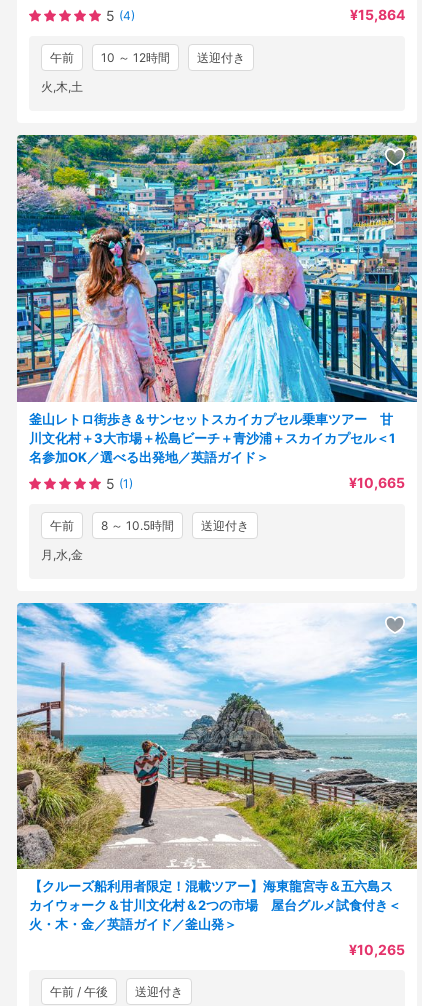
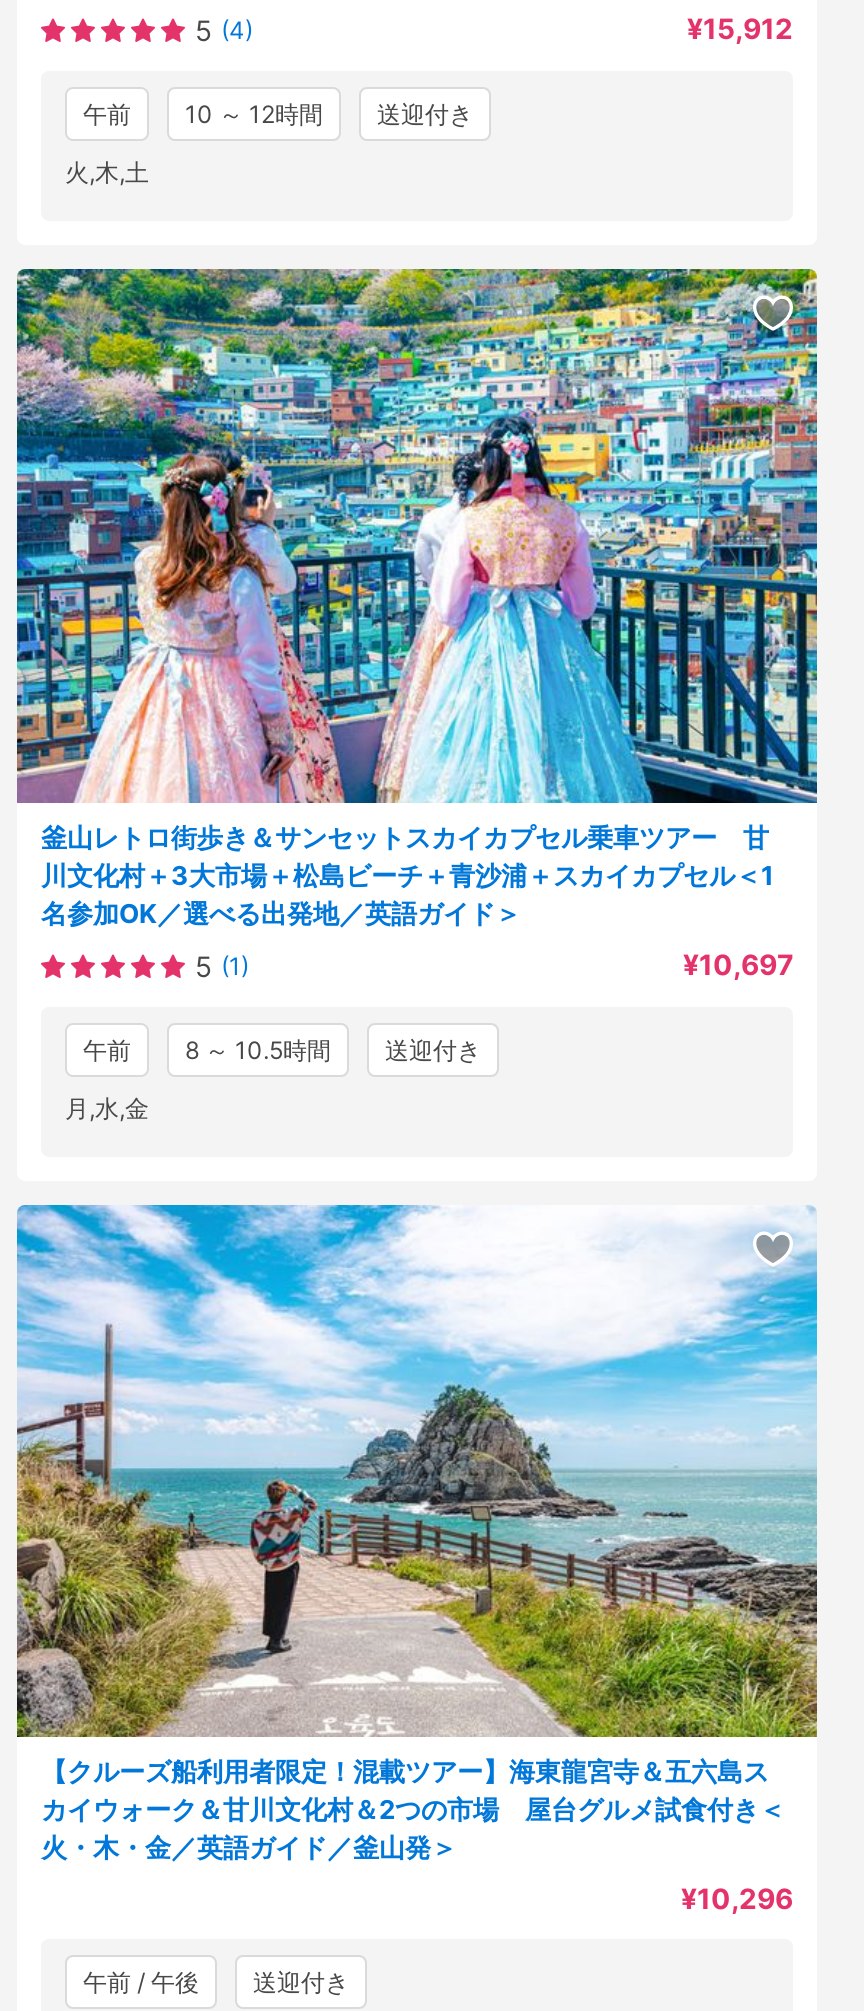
[350,6,405,23] ¥15,864 -> [687,11,793,45] ¥15,912
[349,474,405,491] ¥10,665 -> [683,946,793,980] ¥10,697
[349,941,405,958] ¥10,265 -> [681,1881,793,1915] ¥10,296

